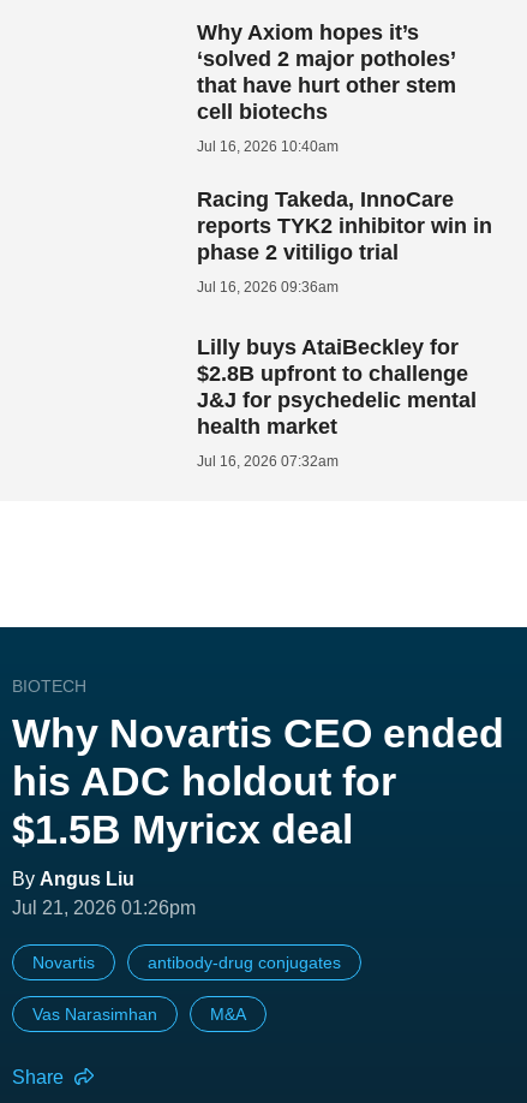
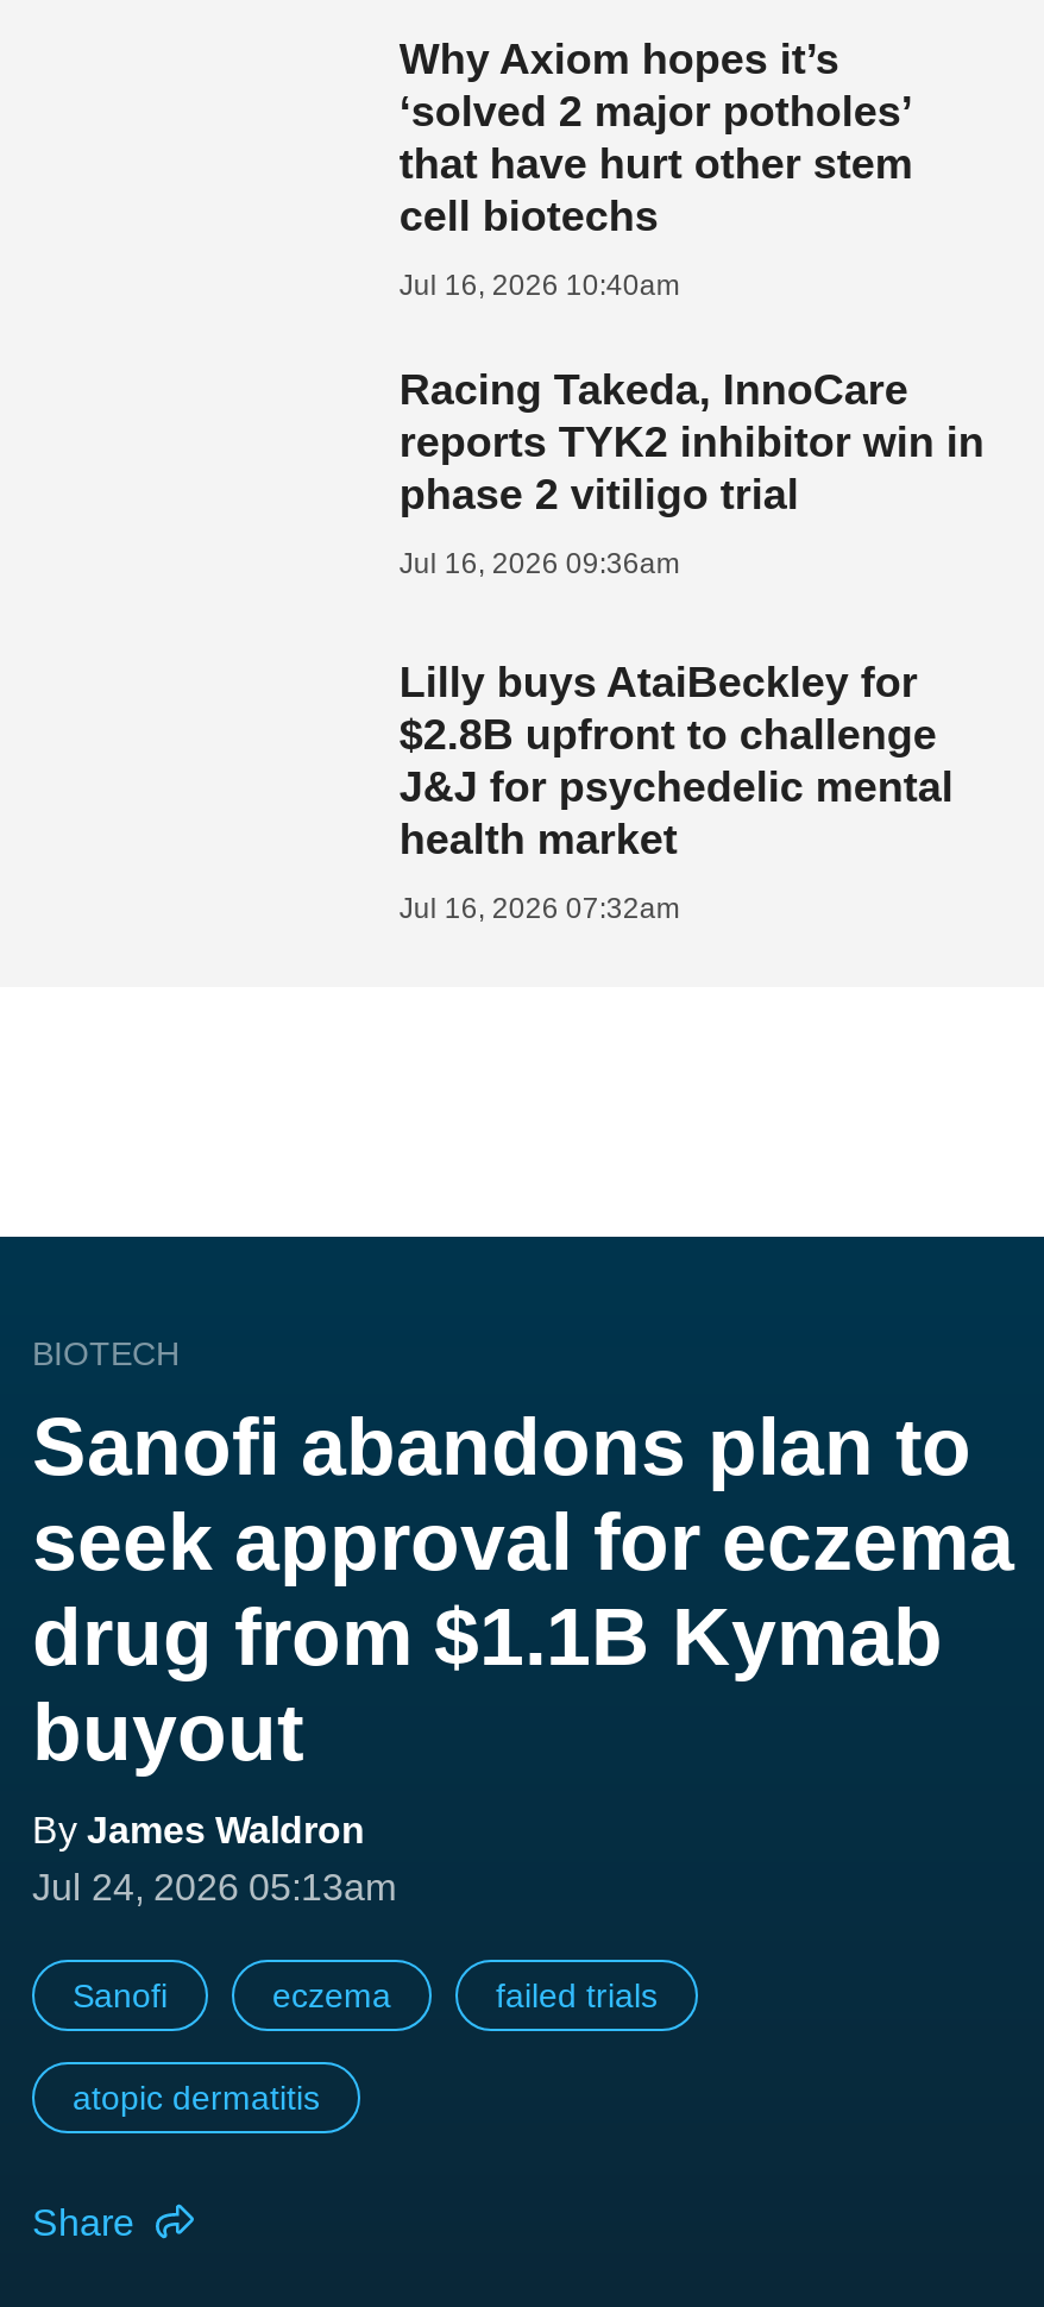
[12,710,504,918] Why Novartis CEO ended | his ADC holdout for | $1.5B Myricx deal | By Angus Liu | Jul 21, 2026 01:26pm -> [32,1400,1014,1907] Sanofi abandons plan to | seek approval for eczema | drug from $1.1B Kymab | buyout | By James Waldron | Jul 24, 2026 05:13am
[32,952,341,972] Novartis | antibody-drug conjugates -> [73,1976,658,2014] Sanofi | eczema | failed trials
[32,1004,246,1023] Vas Narasimhan | M&A -> [73,2078,320,2116] atopic dermatitis

